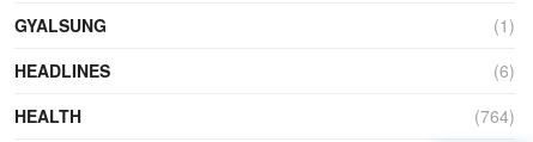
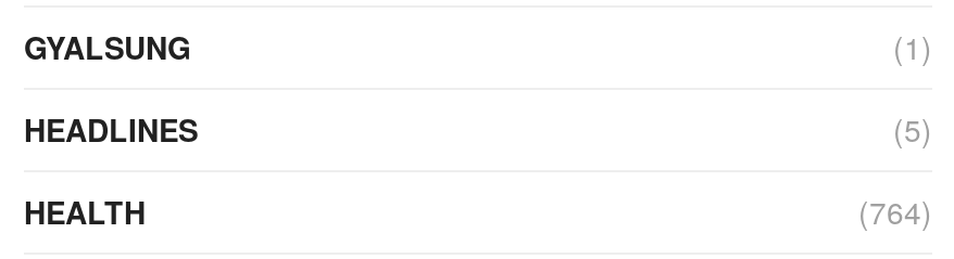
[493,59,515,83] (6) -> [893,108,932,151] (5)

